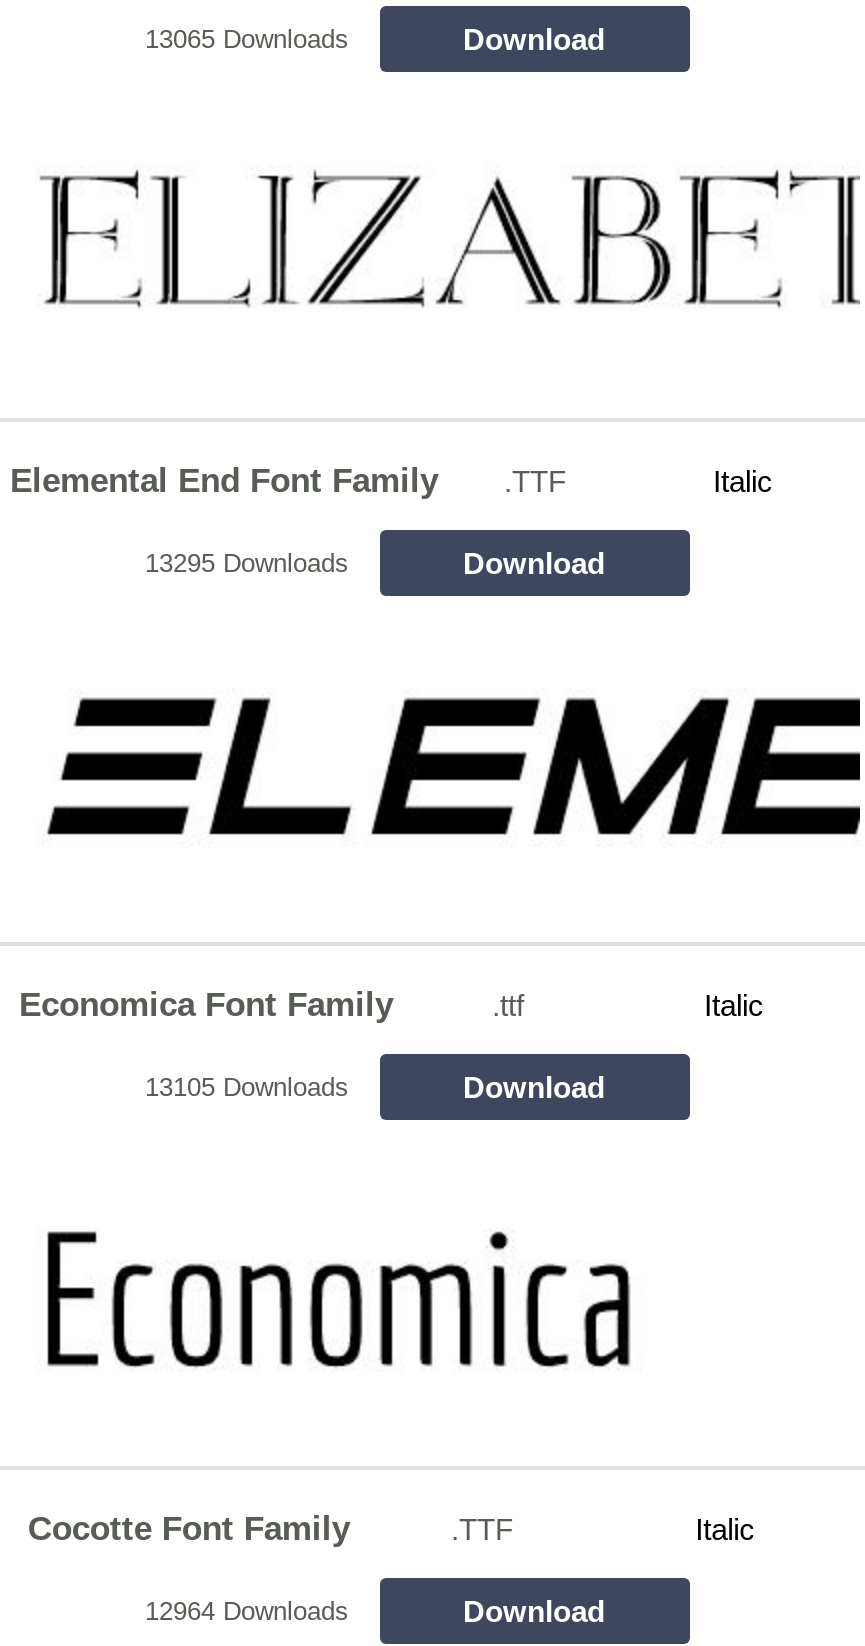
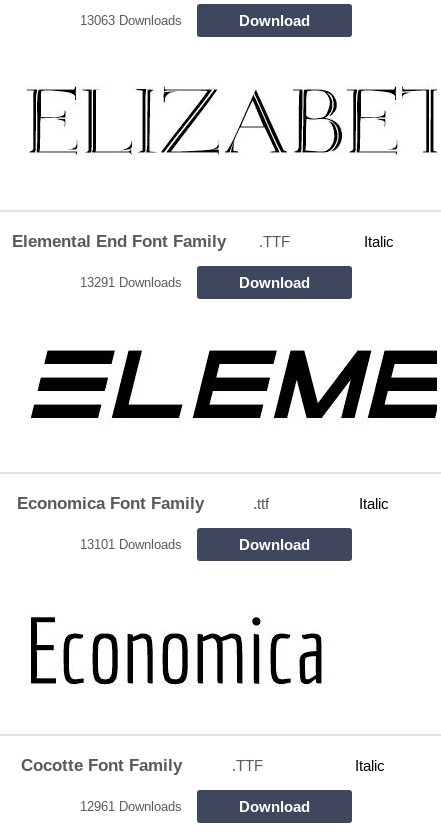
[145,24,349,54] 13065 Downloads -> [79,13,181,28] 13063 Downloads
[145,548,349,578] 13295 Downloads -> [79,275,181,290] 13291 Downloads
[145,1072,349,1102] 13105 Downloads -> [79,537,181,552] 13101 Downloads
[145,1596,349,1626] 12964 Downloads -> [79,799,181,814] 12961 Downloads

